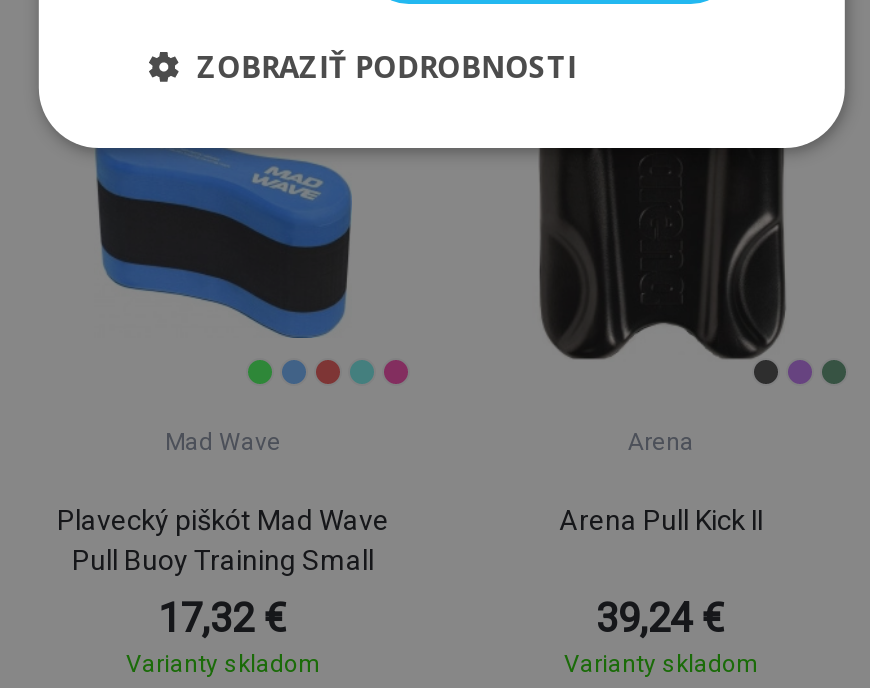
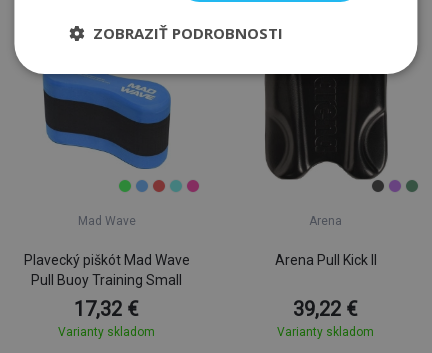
[596,593,726,641] 39,24 € -> [293,296,358,320] 39,22 €

